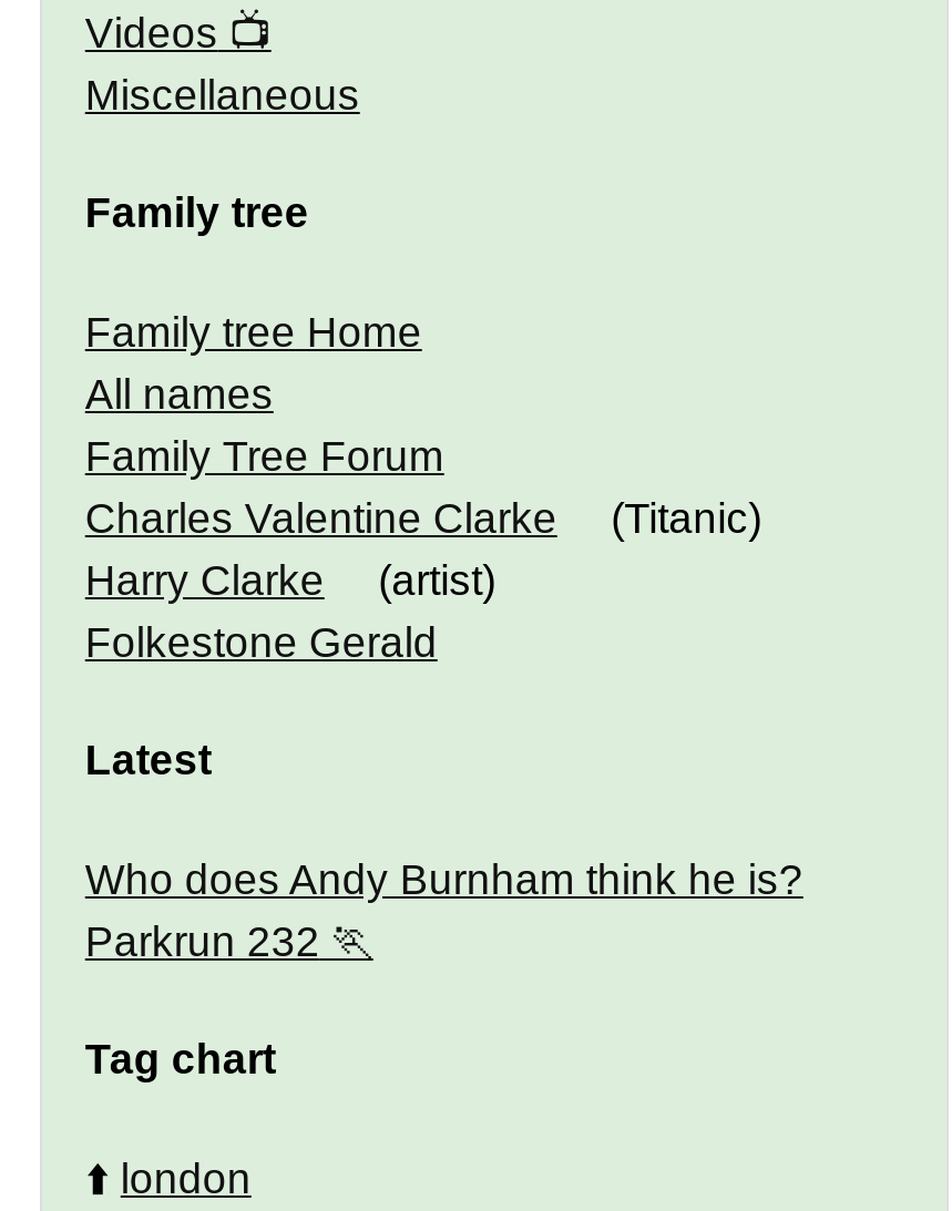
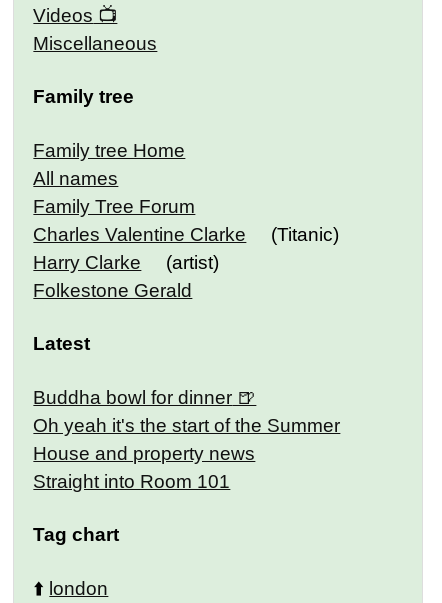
[85,856,803,964] Who does Andy Burnham think he is? | Parkrun 232 -> [33,387,340,492] Buddha bowl for dinner | Oh yeah it's the start of the Summer | House and property news | Straight into Room 101

